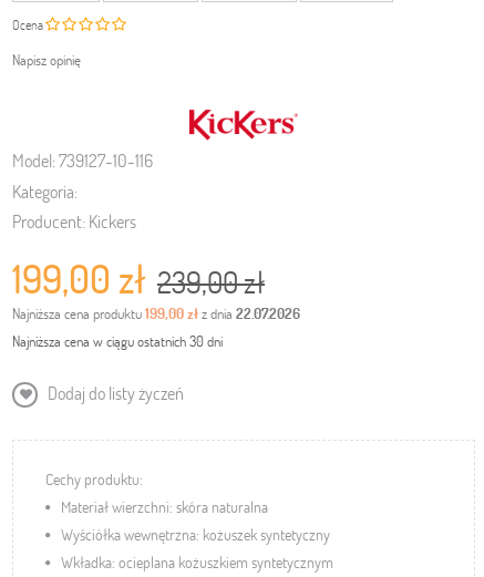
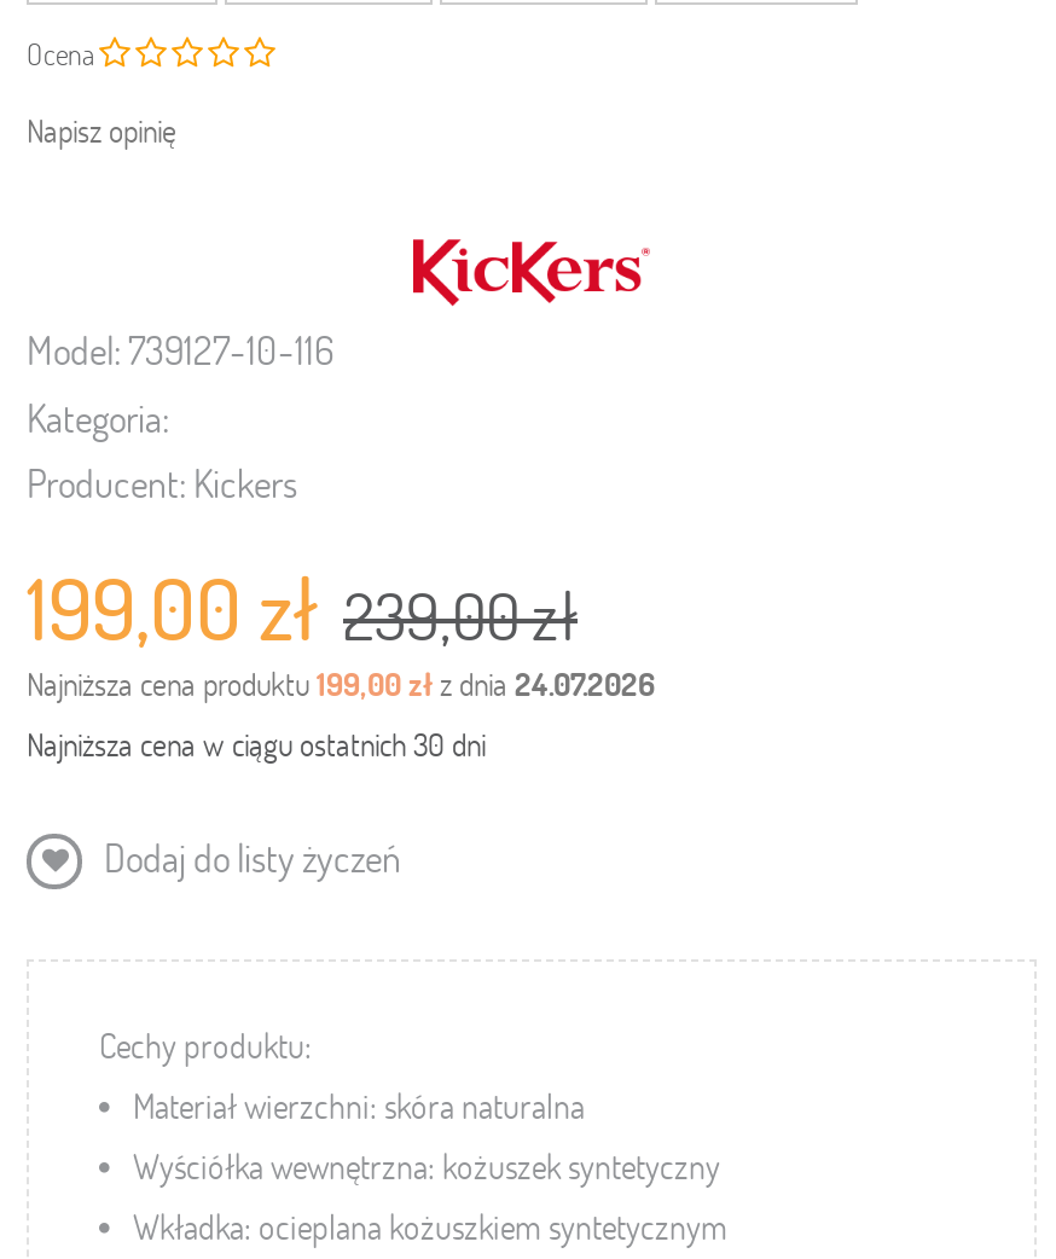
[12,304,300,324] Najniższa cena produktu199,00 zł z dnia 22.07.2026 -> [27,663,655,706] Najniższa cena produktu199,00 zł z dnia 24.07.2026

